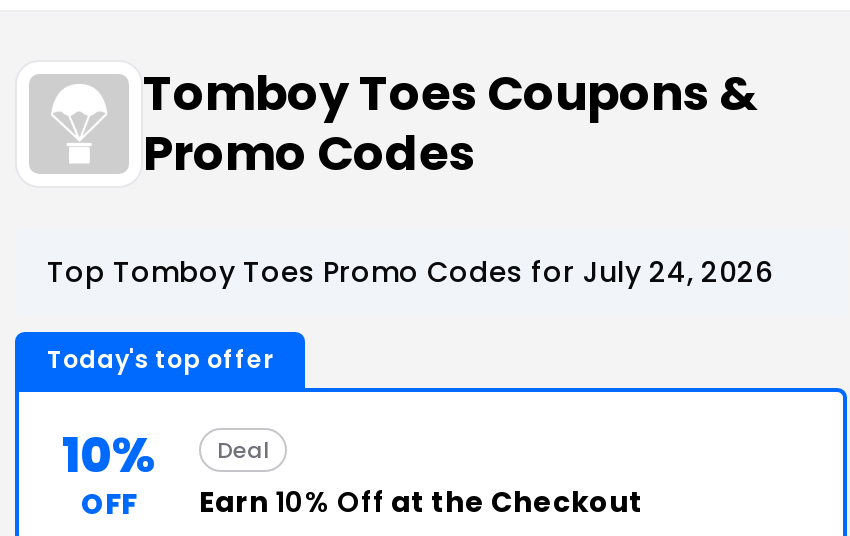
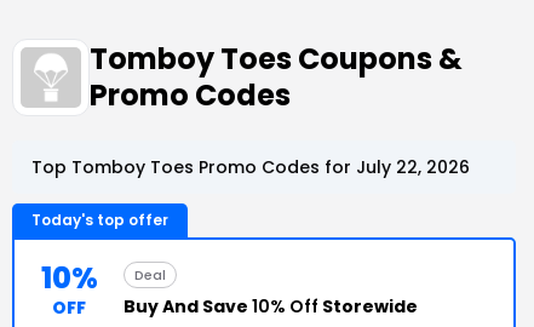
[47,252,773,292] Top Tomboy Toes Promo Codes for July 24, 2026 -> [31,155,470,179] Top Tomboy Toes Promo Codes for July 22, 2026
[199,482,643,522] Earn 10% Off at the Checkout -> [124,294,418,319] Buy And Save 10% Off Storewide

